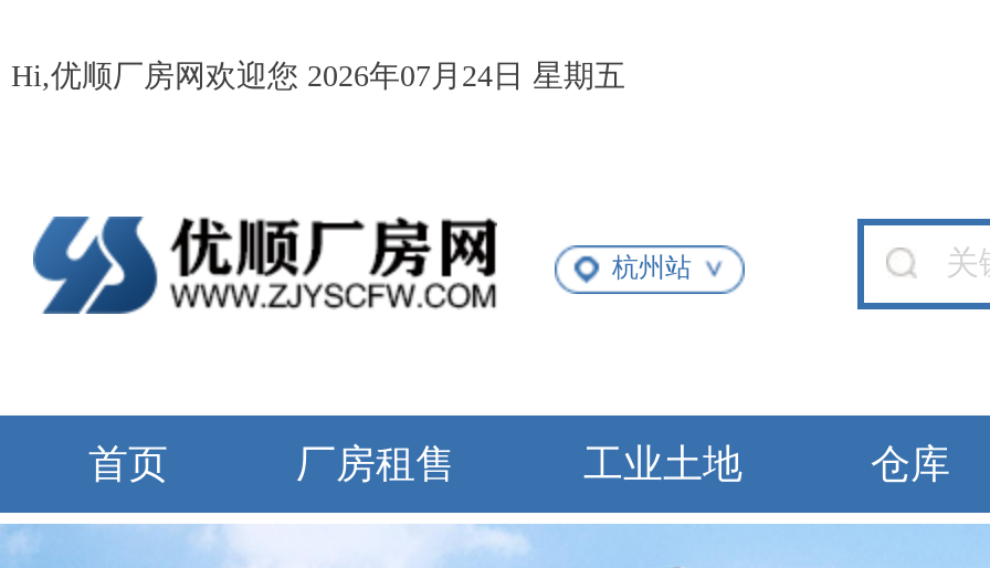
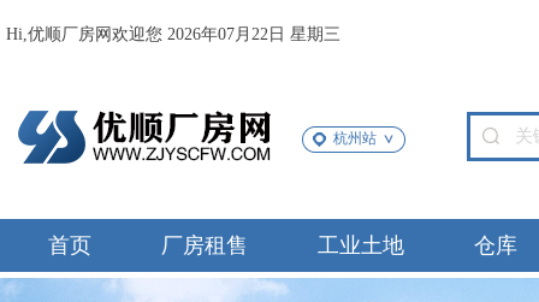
[11,60,625,93] Hi,优顺厂房网欢迎您 2026年07月24日 星期五 -> [6,25,340,43] Hi,优顺厂房网欢迎您 2026年07月22日 星期三

